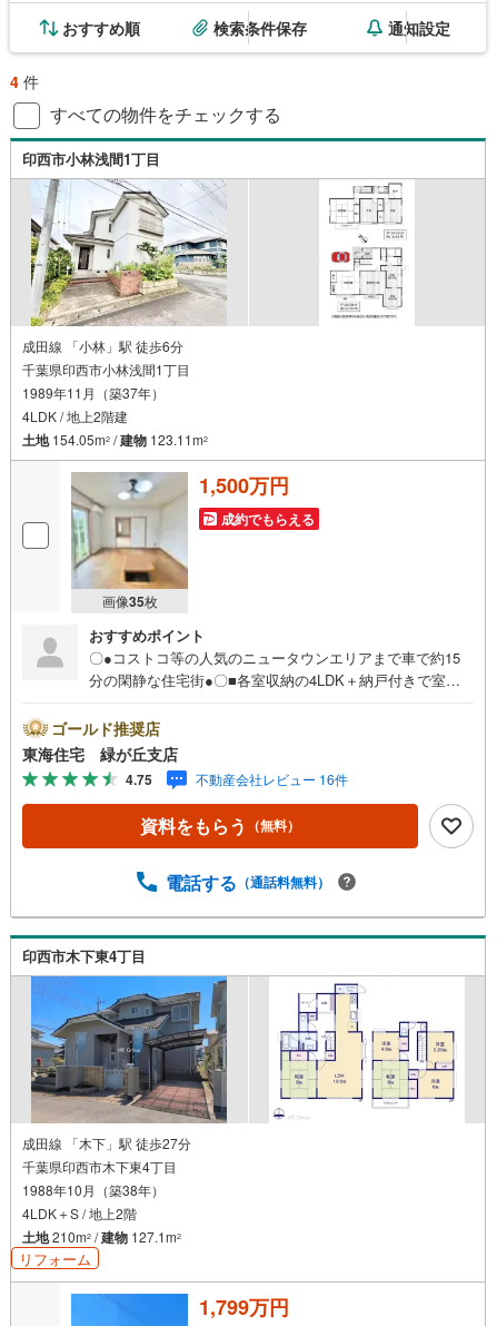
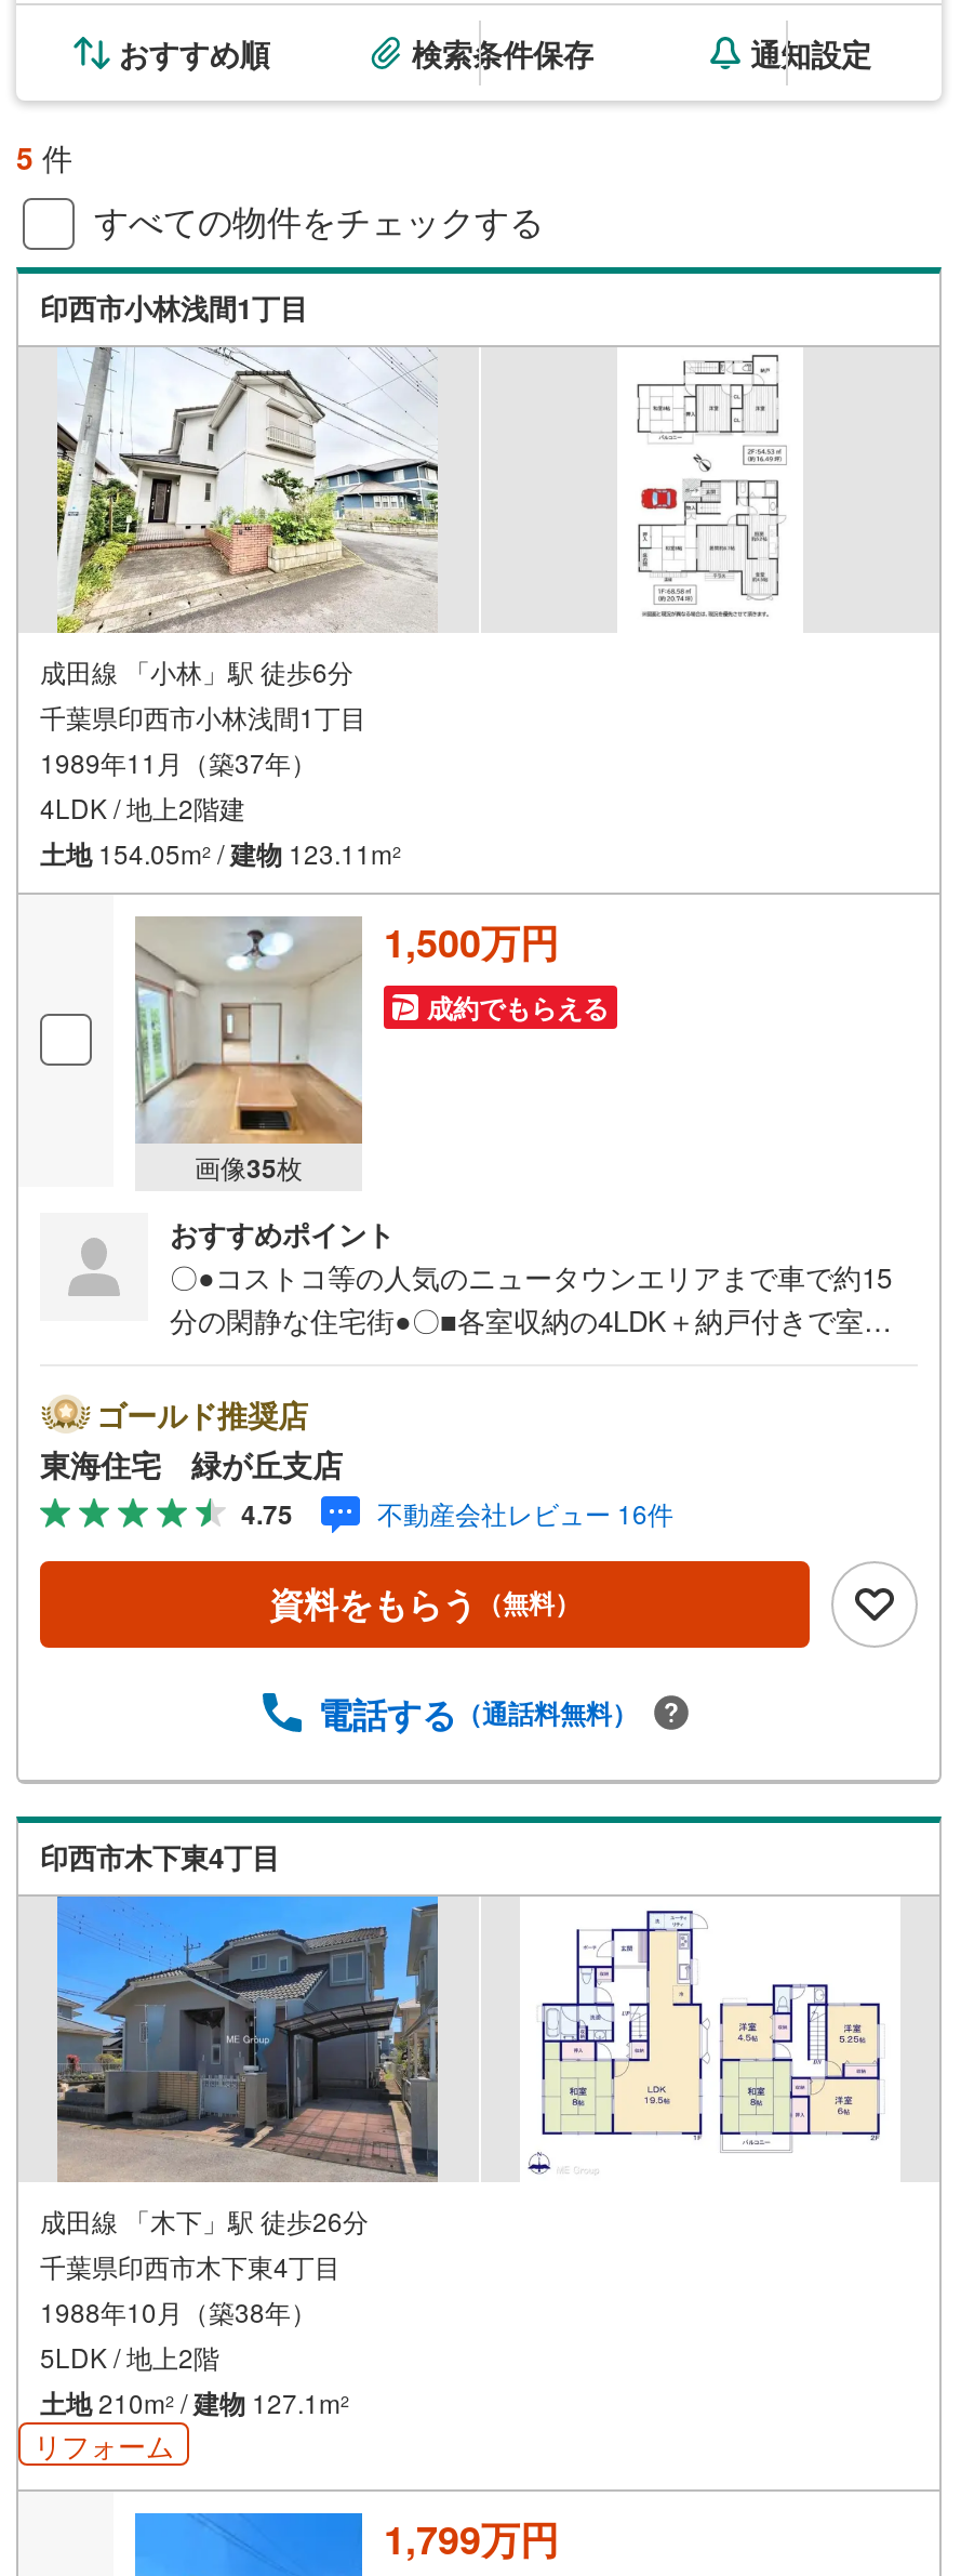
[10,70,39,92] 4件 -> [16,135,72,178] 5件
[22,1133,191,1152] 成田線 「木下」駅 徒歩27分 -> [40,2201,369,2238] 成田線 「木下」駅 徒歩26分
[22,1203,137,1222] 4LDK＋S / 地上2階 -> [40,2338,219,2374] 5LDK / 地上2階

